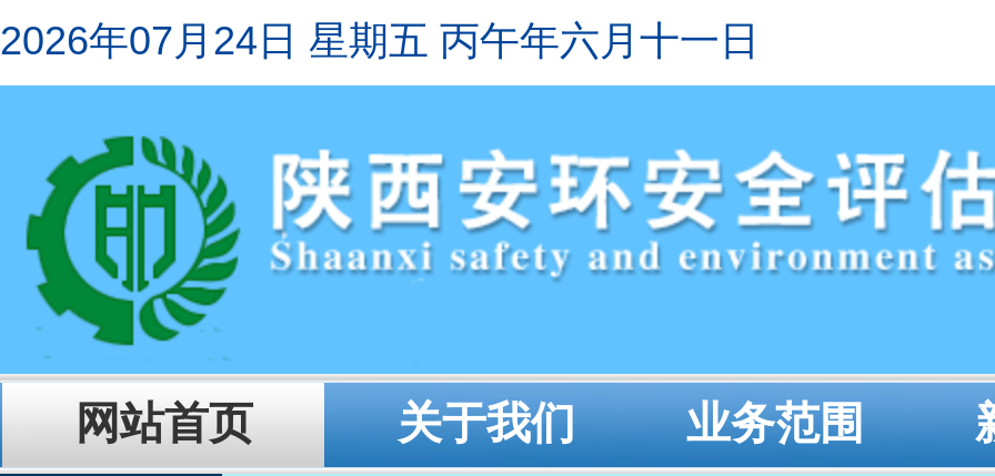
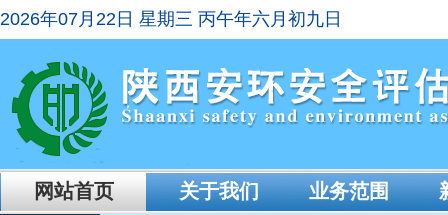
[0,19,760,63] 2026年07月24日 星期五 丙午年六月十一日 -> [0,9,342,29] 2026年07月22日 星期三 丙午年六月初九日

